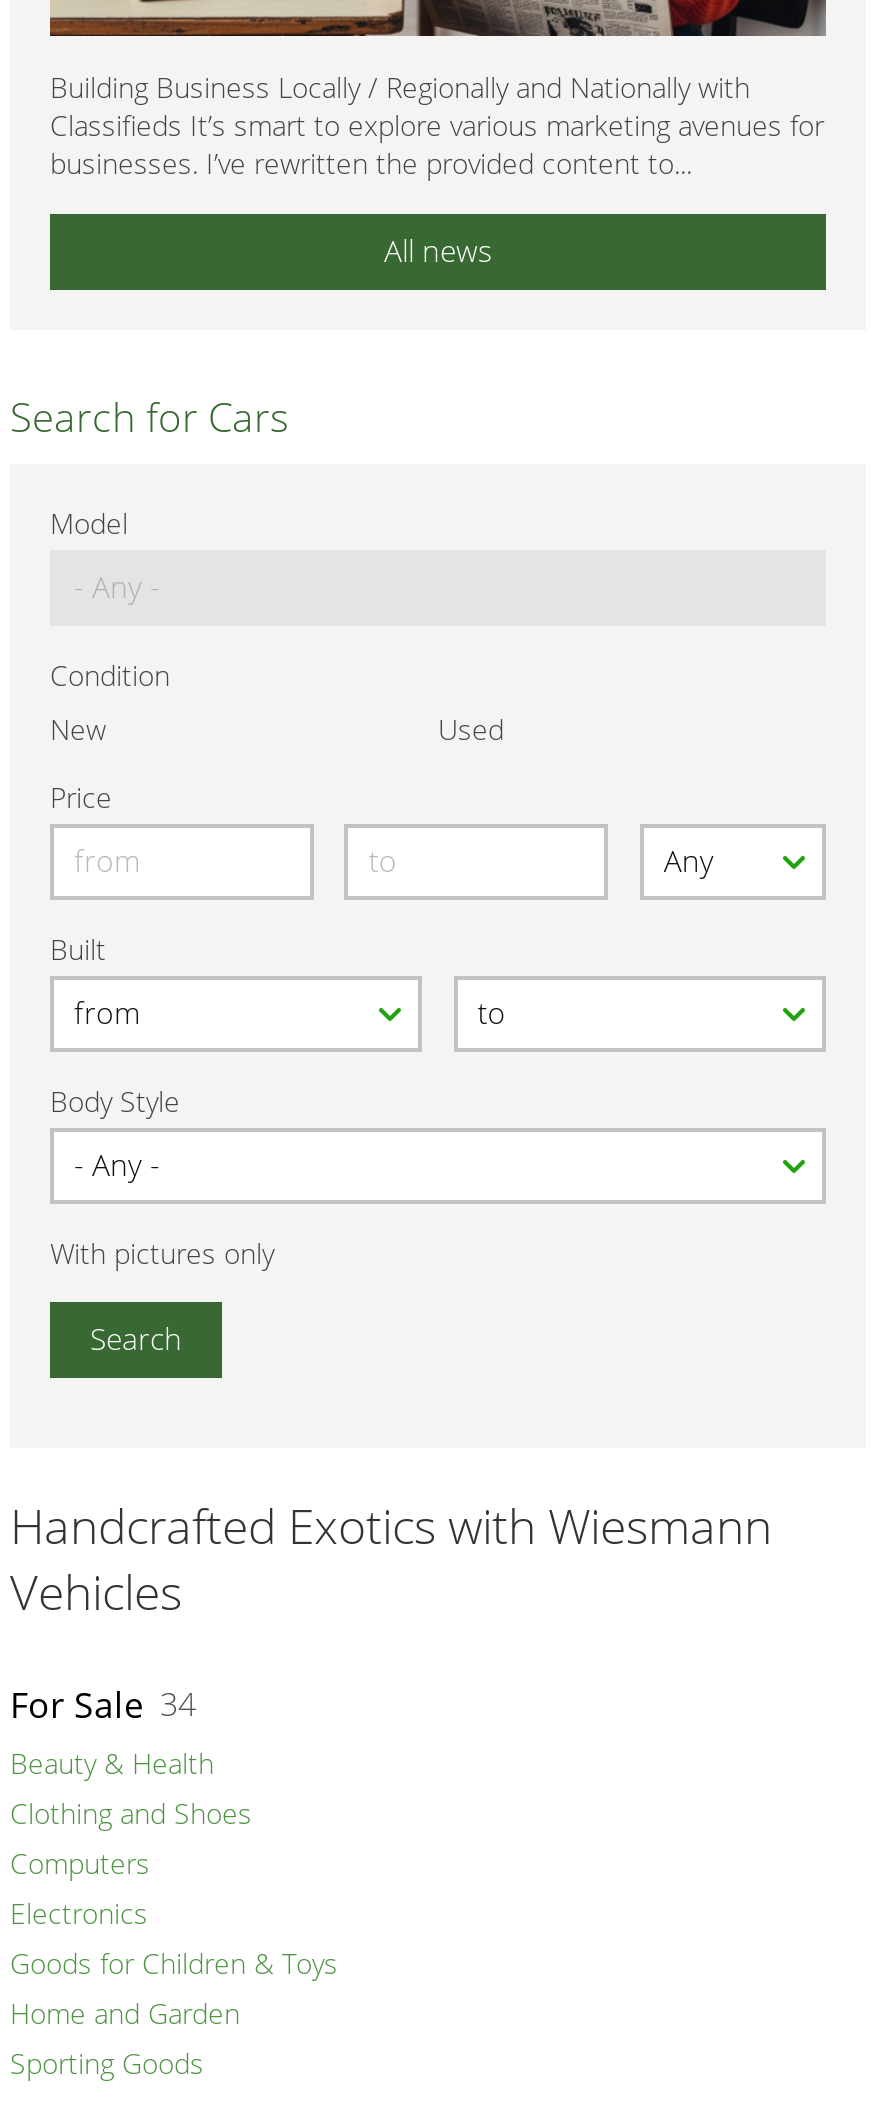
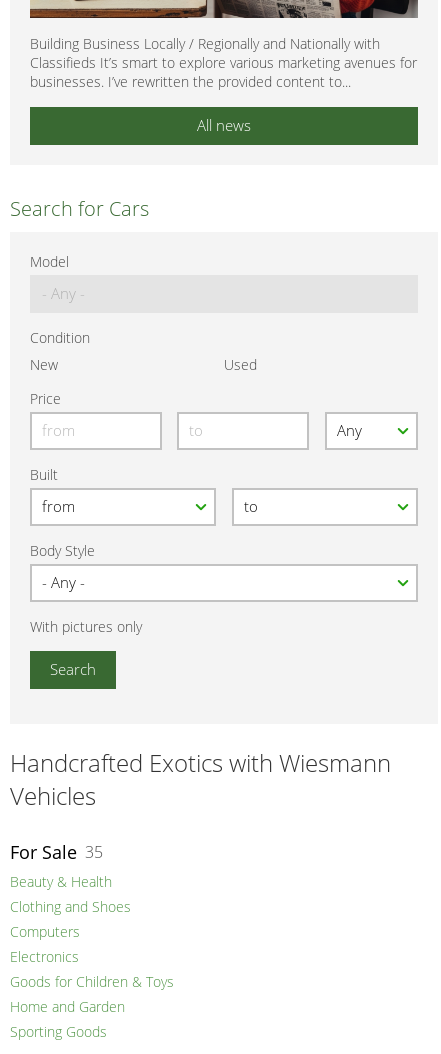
[10,1681,196,1729] For Sale 34 -> [10,840,103,864] For Sale 35

